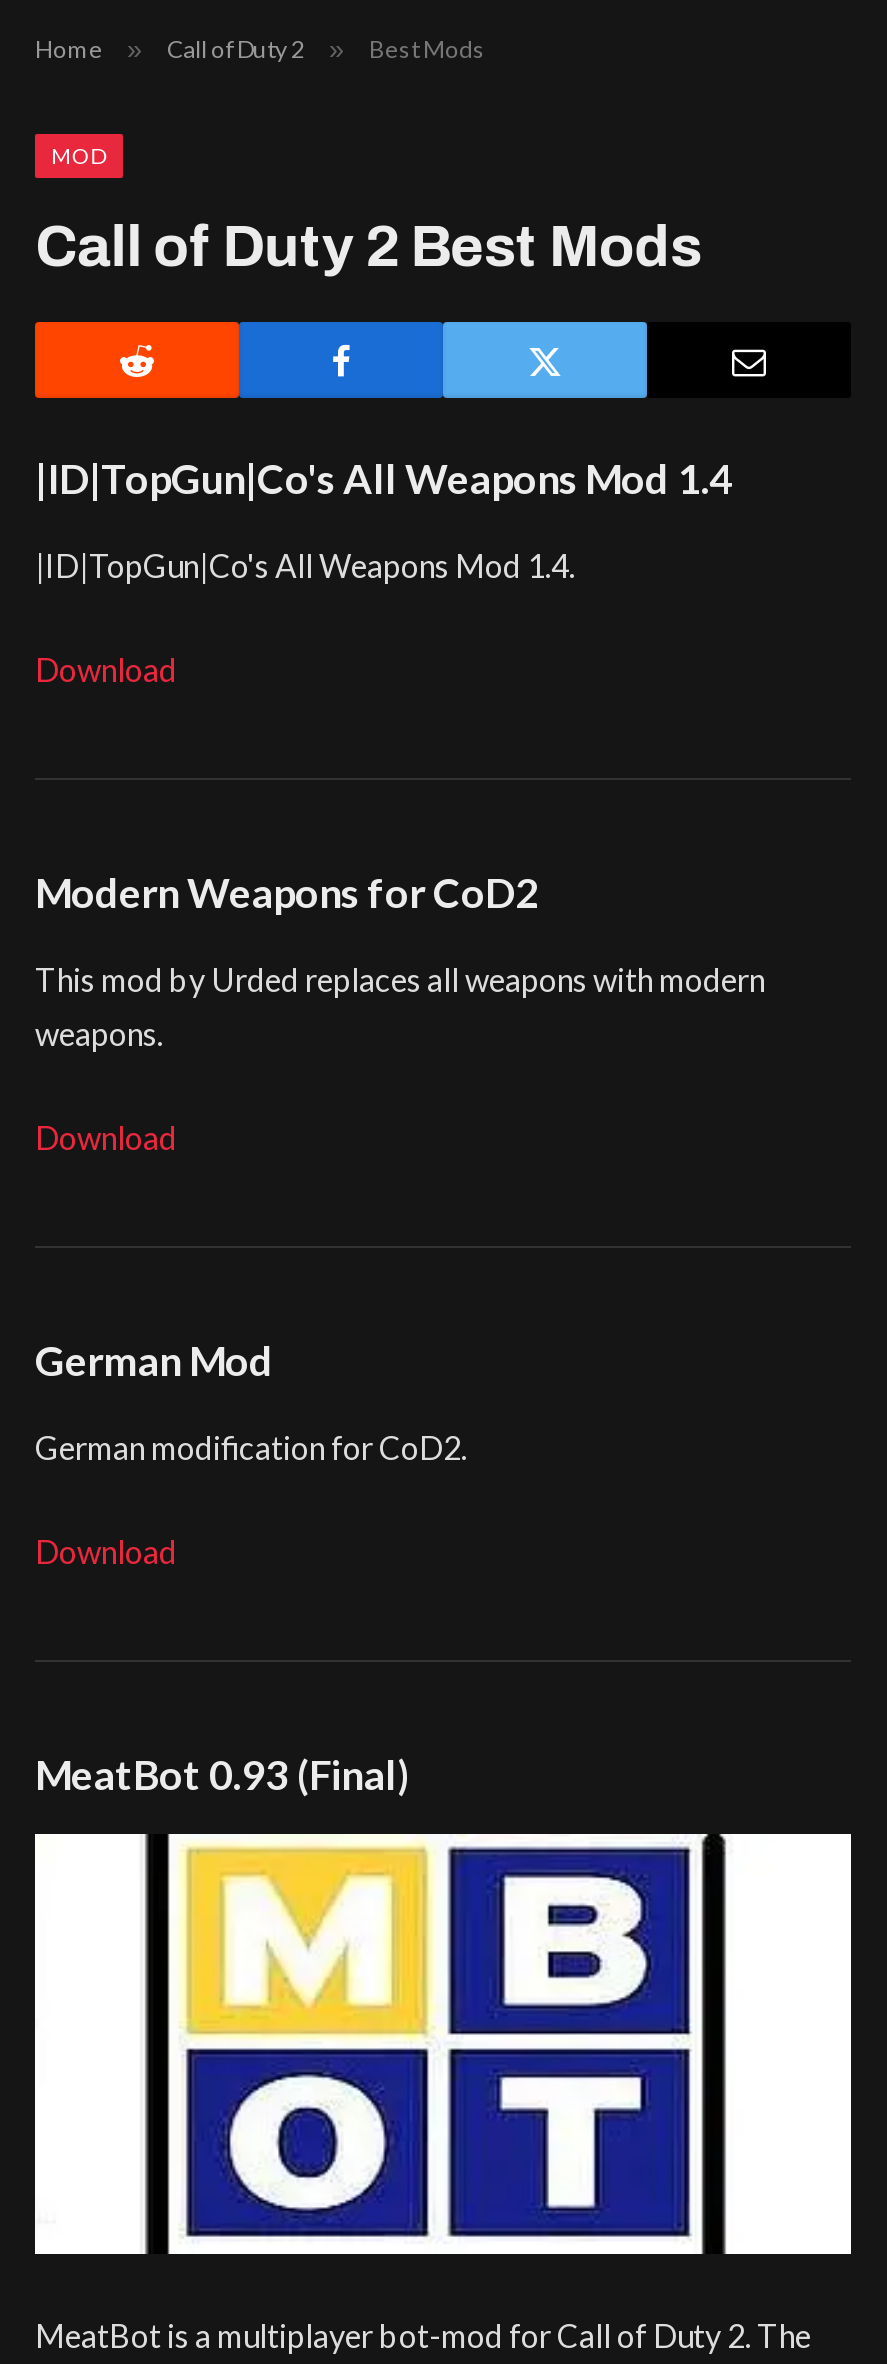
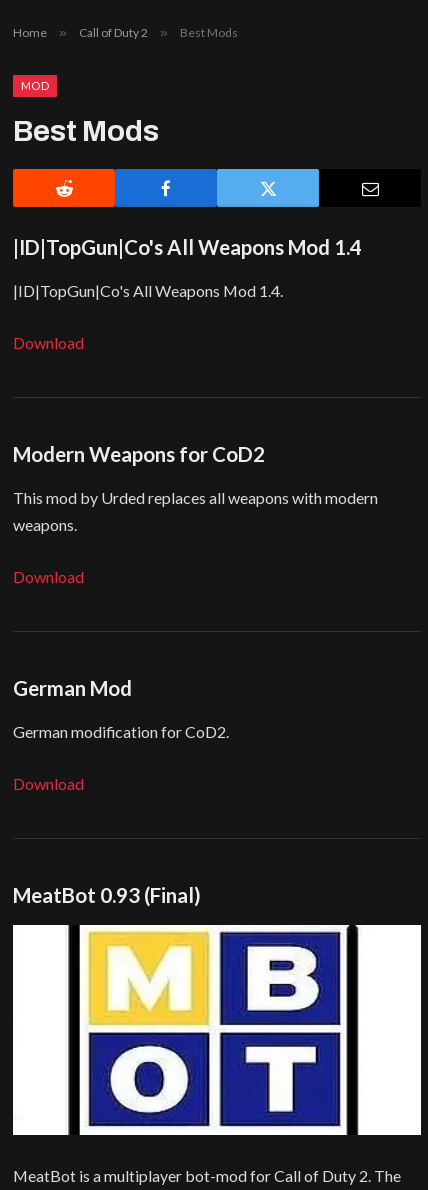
[35,216,702,278] Call of Duty 2 Best Mods -> [13,116,159,147] Best Mods

